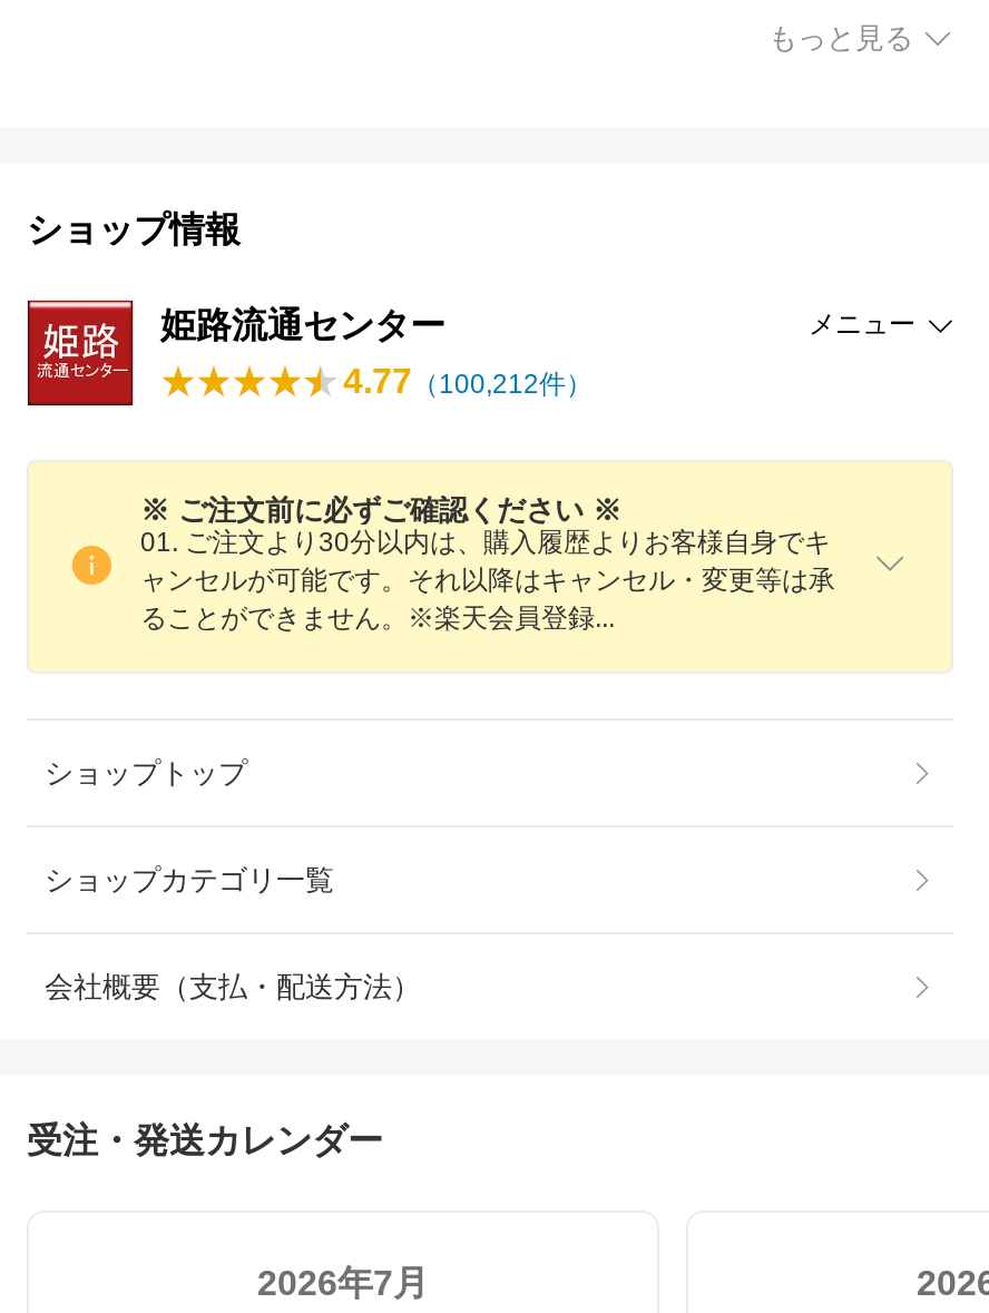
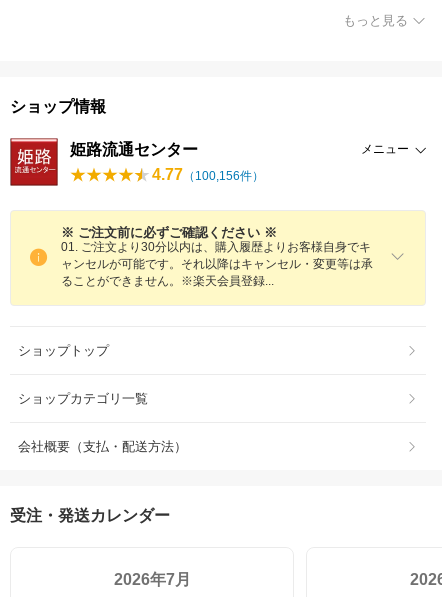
[343,363,593,400] 4.77（100,212件） -> [152,166,264,183] 4.77（100,156件）

